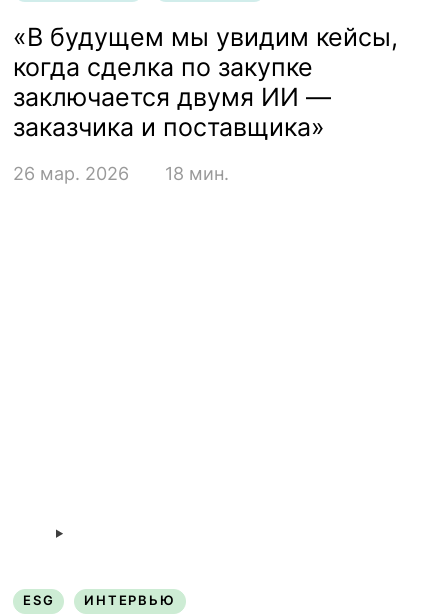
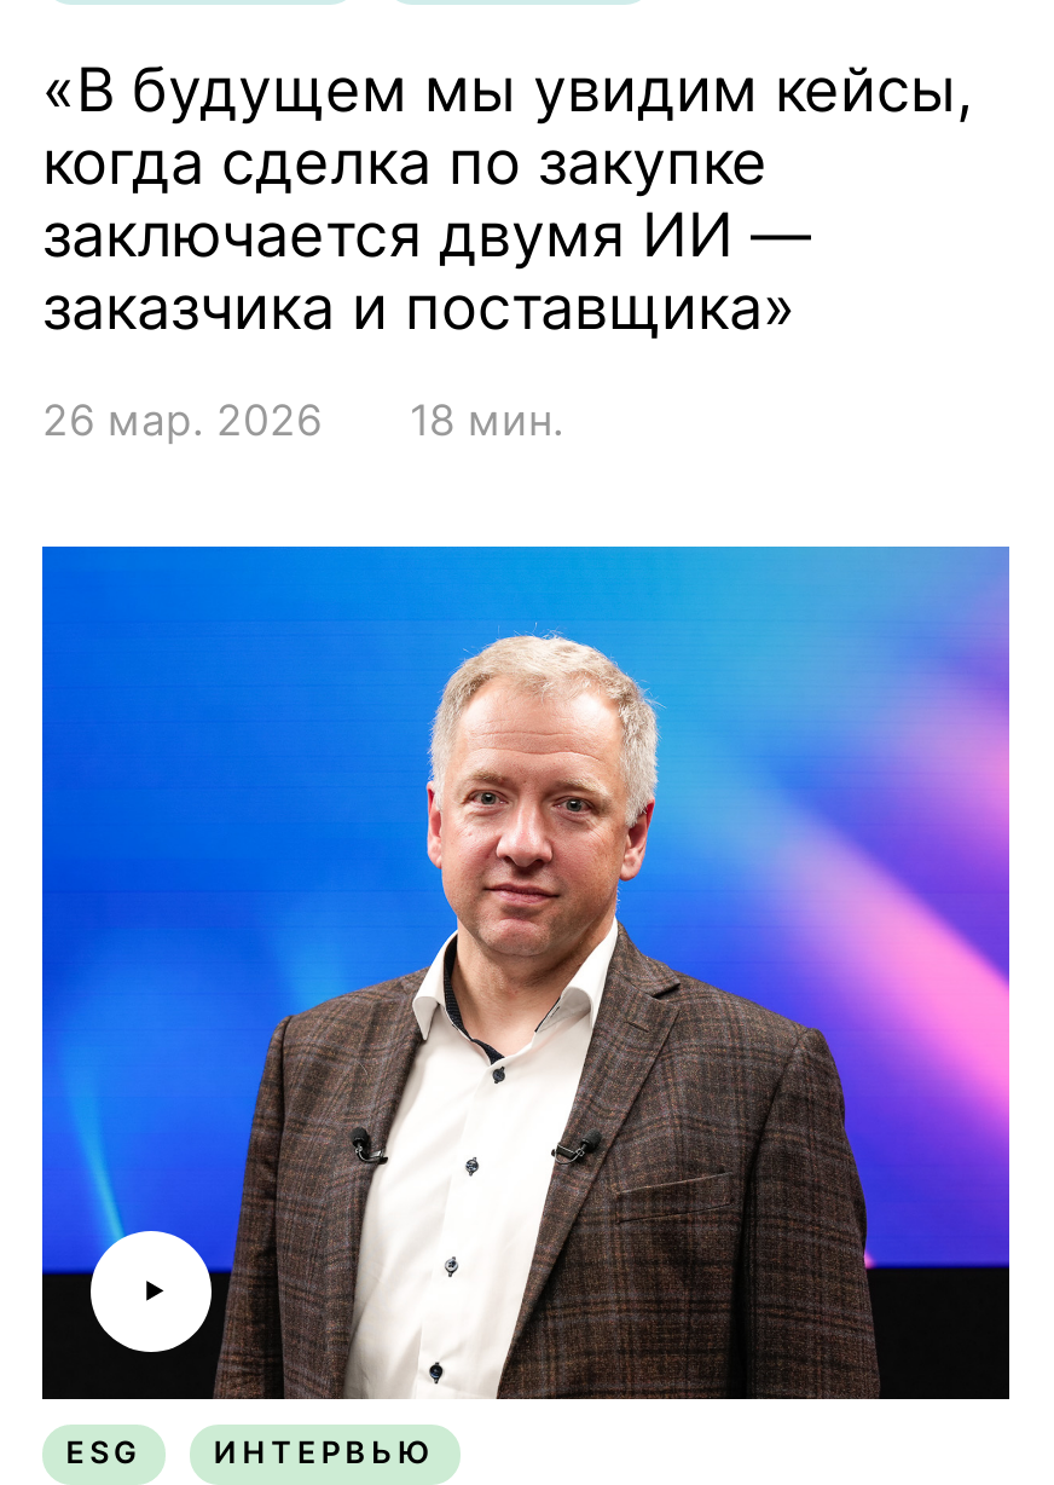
none -> [40,544,1012,1403] [image]

